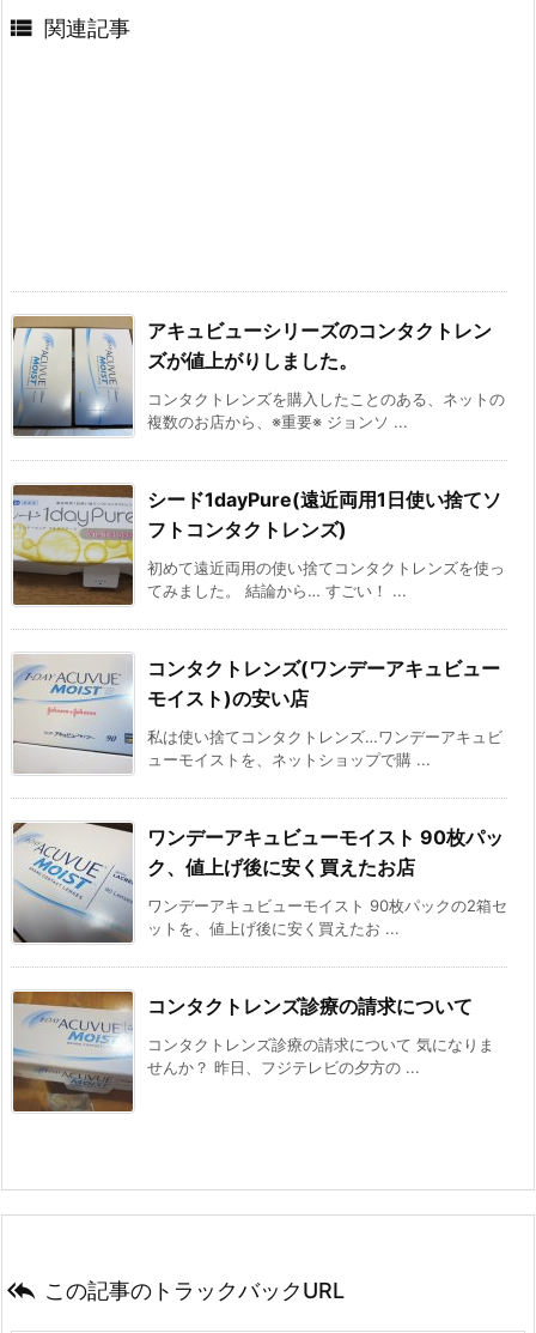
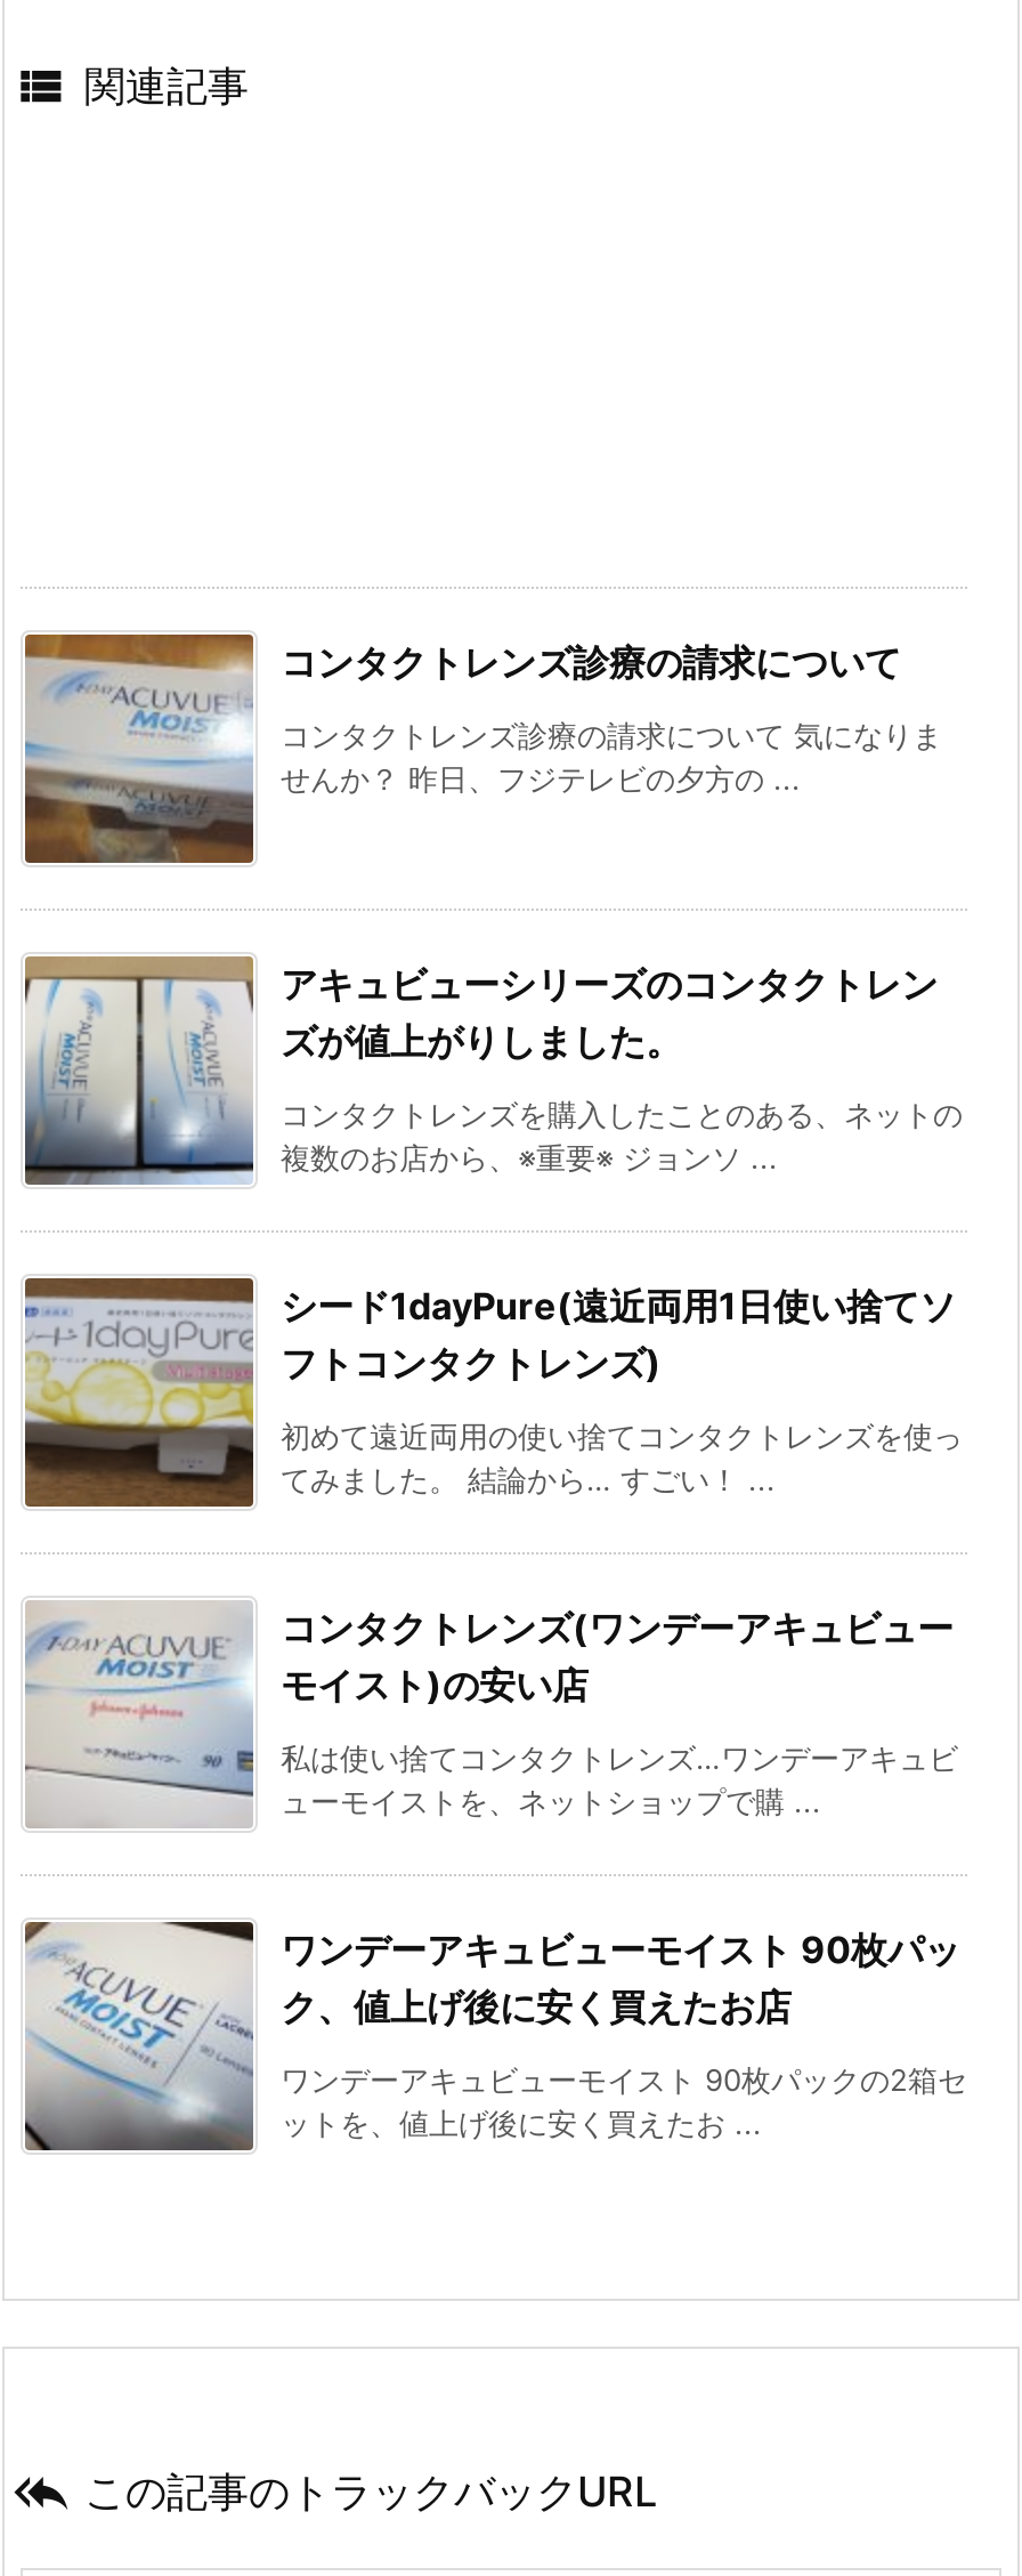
moved [12,319,507,938] -> [23,961,967,2142]: [image] | アキュビューシリーズのコンタクトレン | ズが値上がりしました。 | ... | ワンデーアキュビューモイスト 90枚パックの2箱セ | ットを、値上げ後に安く買えたお ...
moved [12,990,494,1111] -> [23,635,942,865]: [image] | コンタクトレンズ診療の請求について | コンタクトレンズ診療の請求について 気になりま | せんか？ 昨日、フジテレビの夕方の ...

